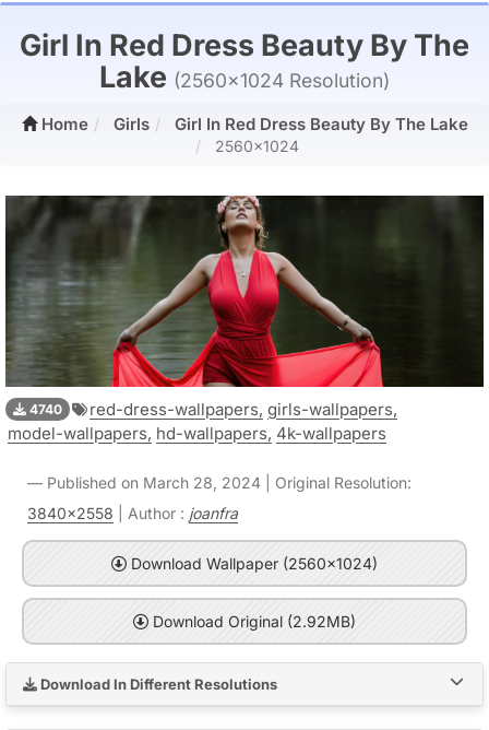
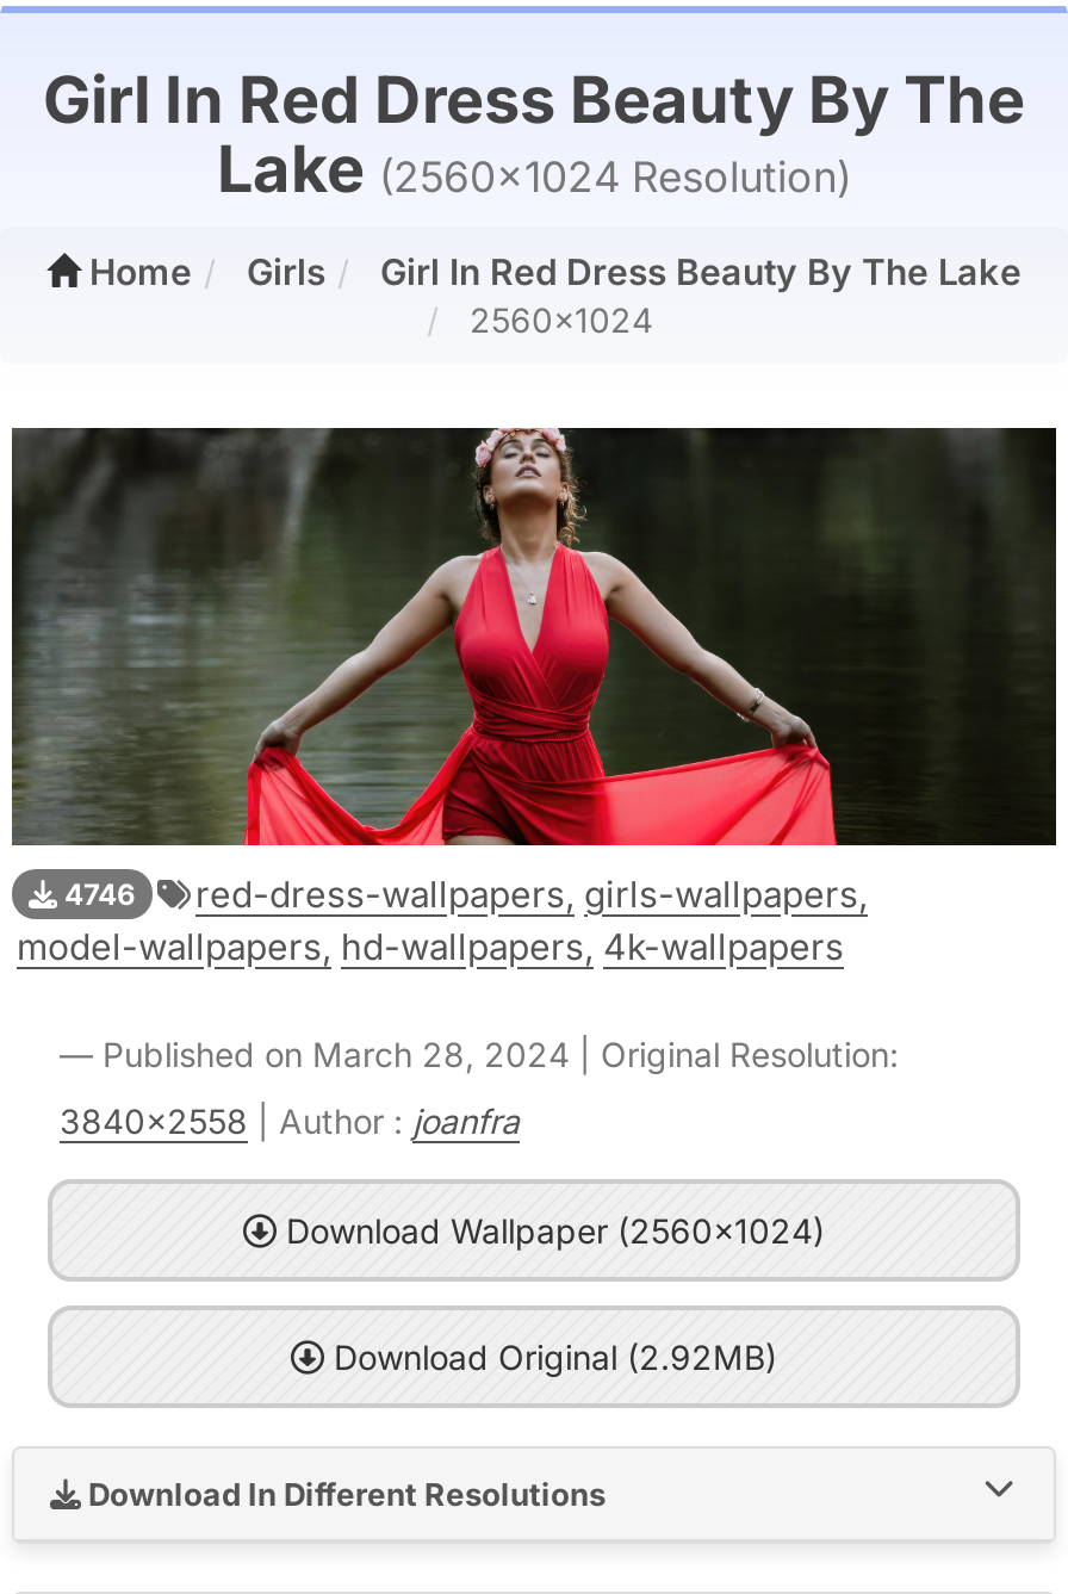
[26,399,397,420] 4740 red-dress-wallpapers, girls-wallpapers, -> [57,872,868,917] 4746 red-dress-wallpapers, girls-wallpapers,

